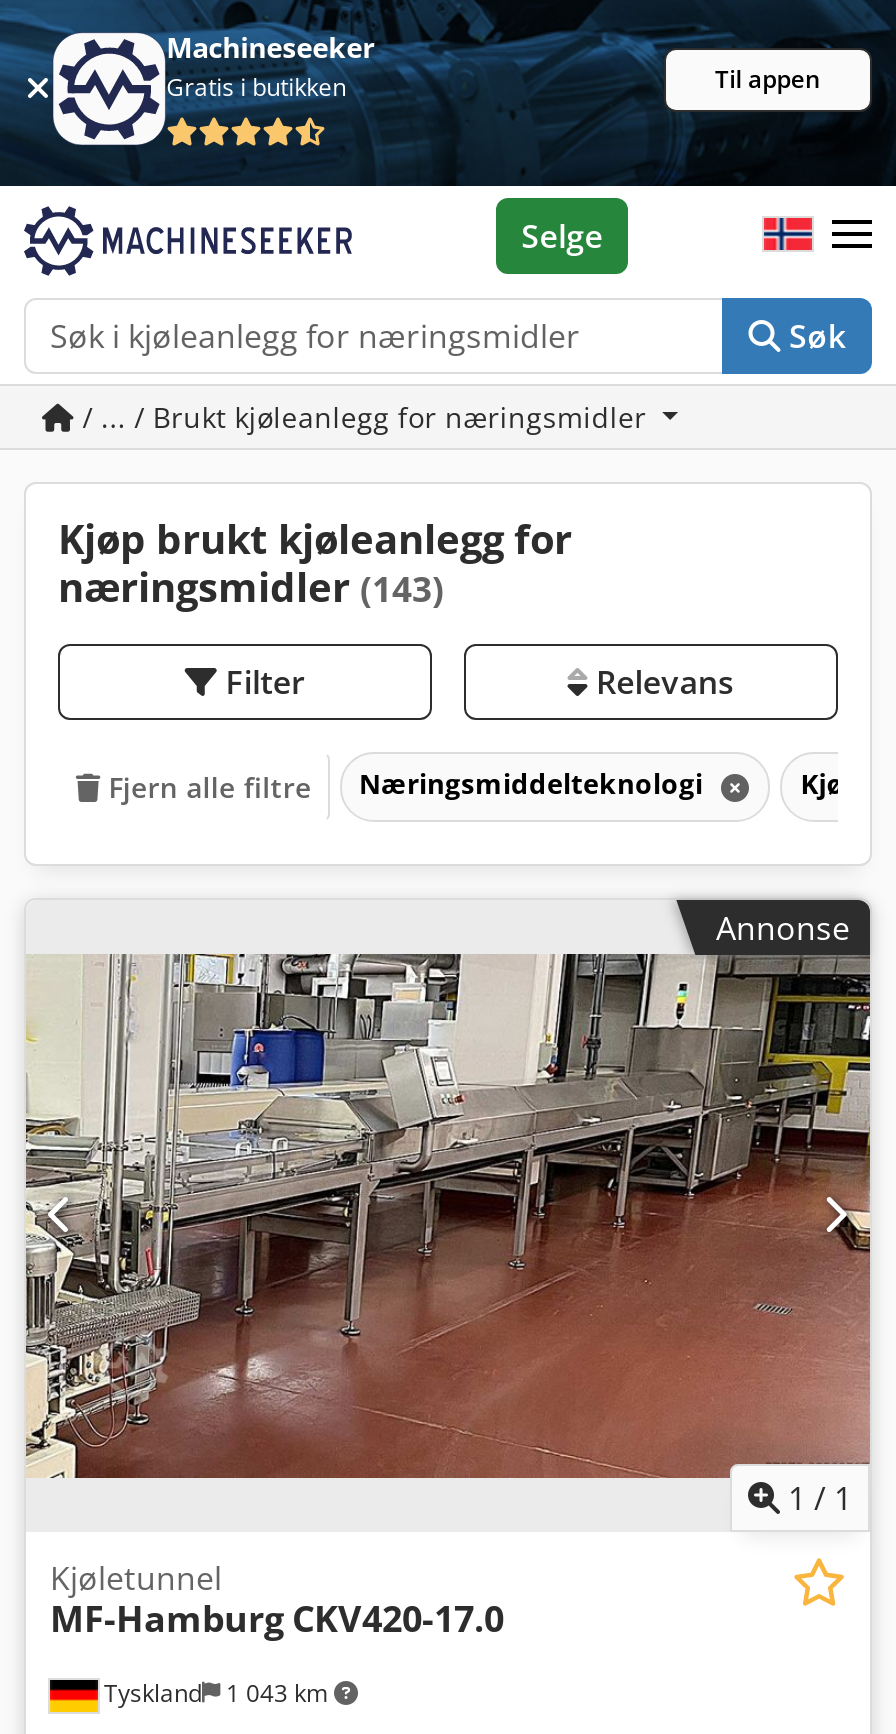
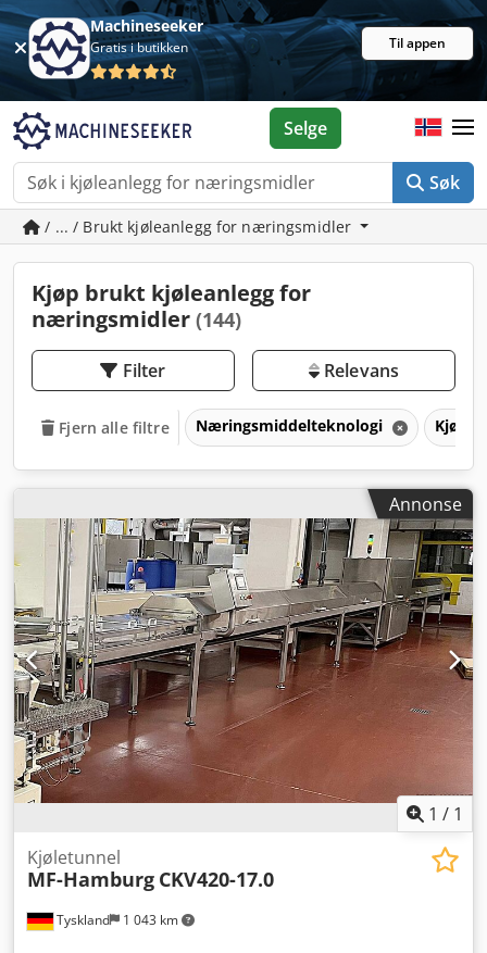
[58,560,444,614] næringsmidler (143) -> [32,304,241,334] næringsmidler (144)

